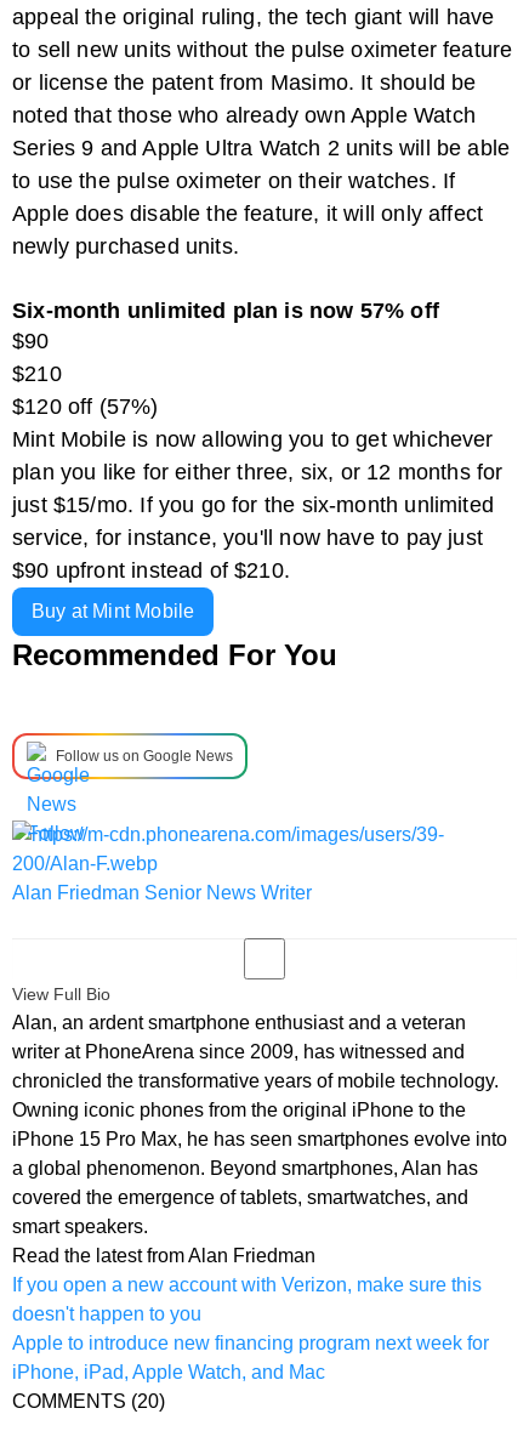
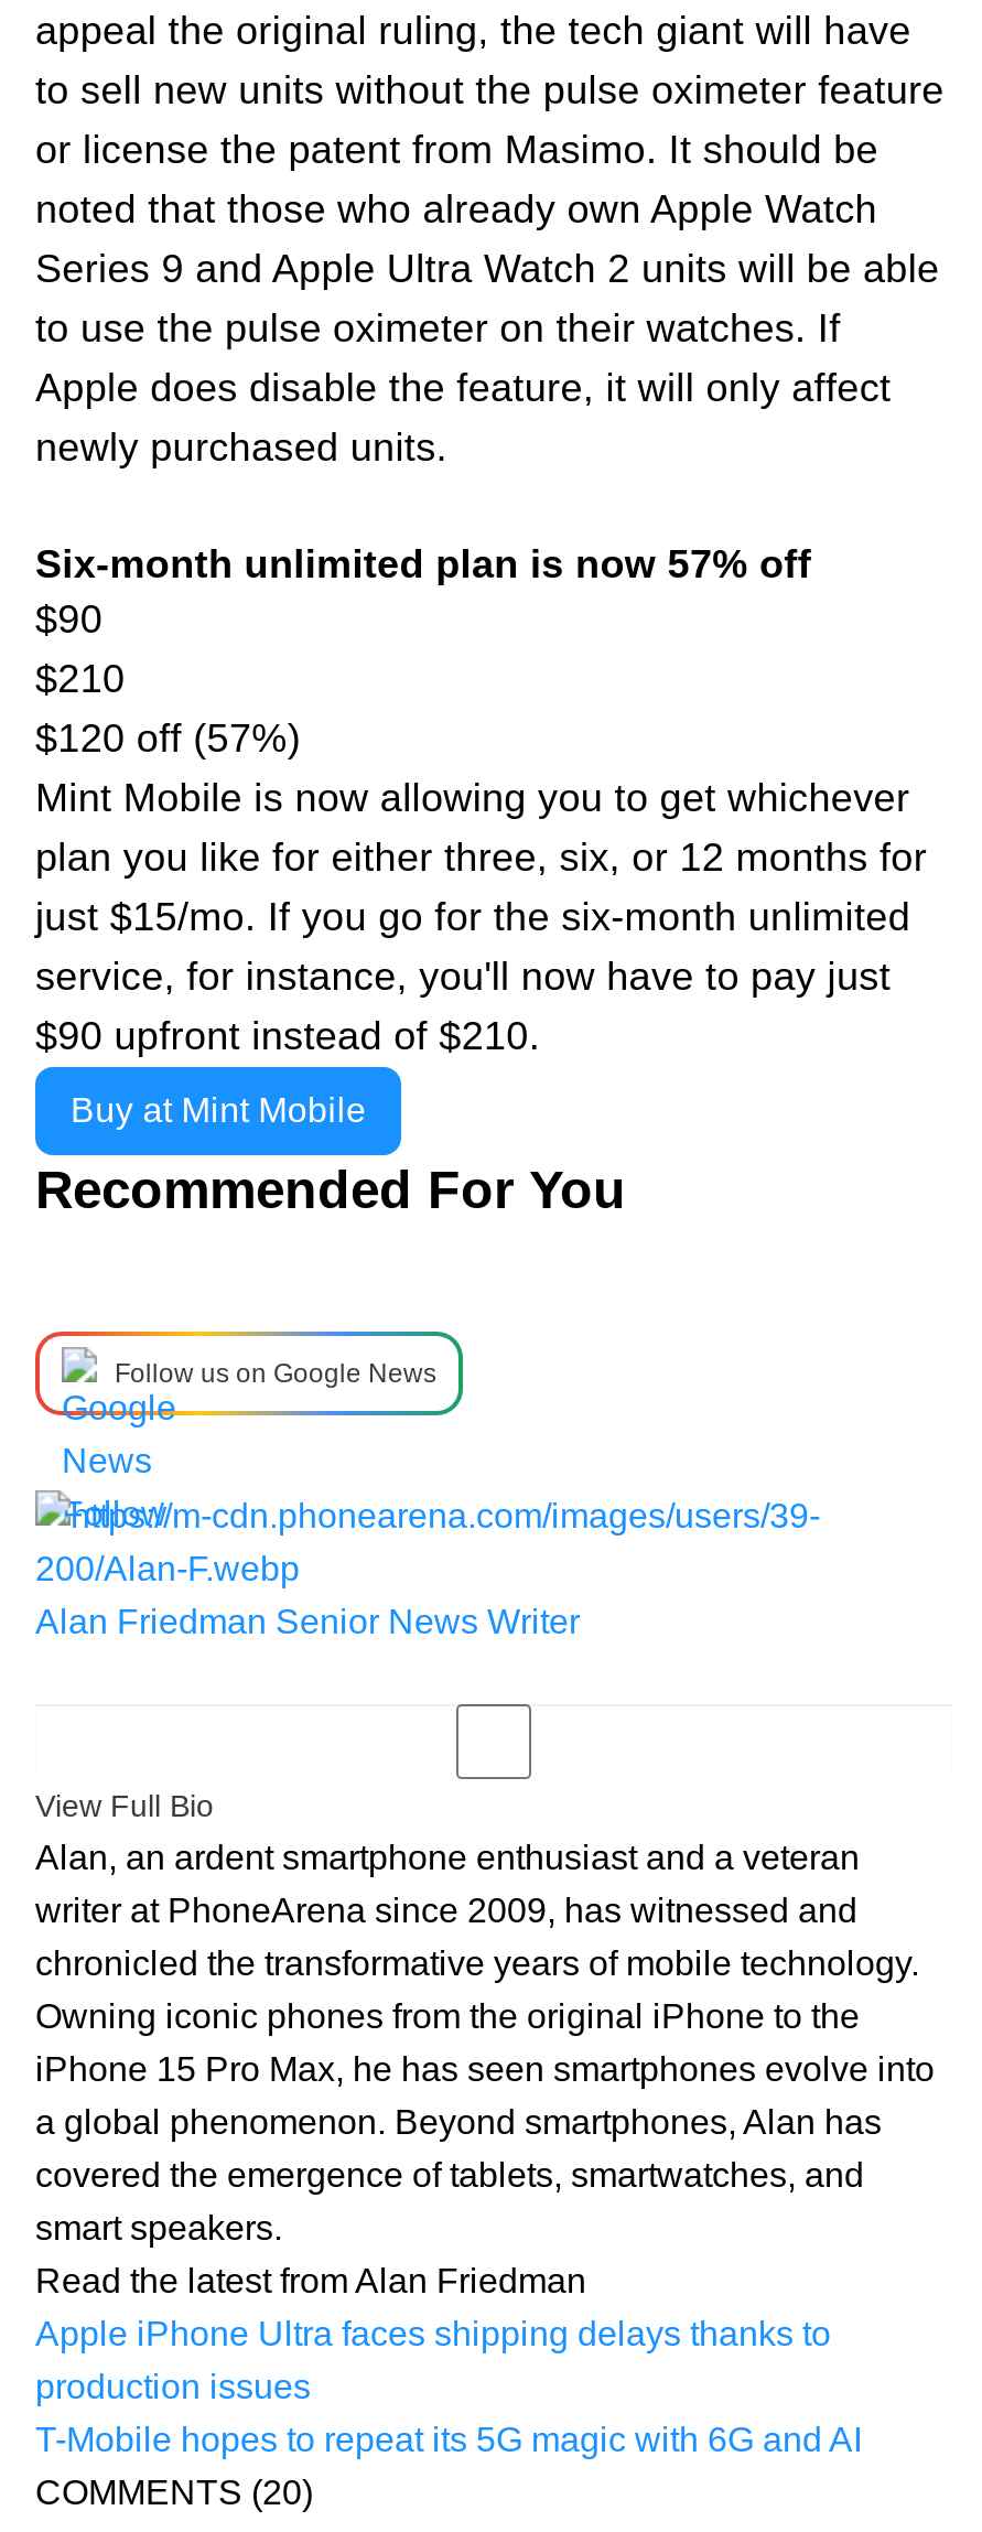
[12,1275,489,1383] If you open a new account with Verizon, make sure this | doesn't happen to you | Apple to introduce new financing program next week for | iPhone, iPad, Apple Watch, and Mac -> [35,2316,862,2459] Apple iPhone Ultra faces shipping delays thanks to | production issues | T-Mobile hopes to repeat its 5G magic with 6G and AI

